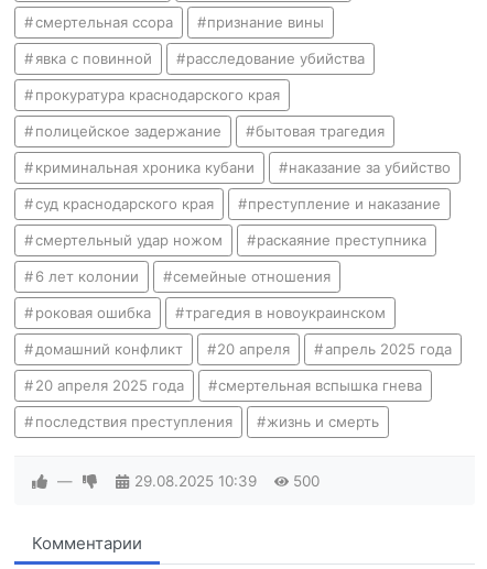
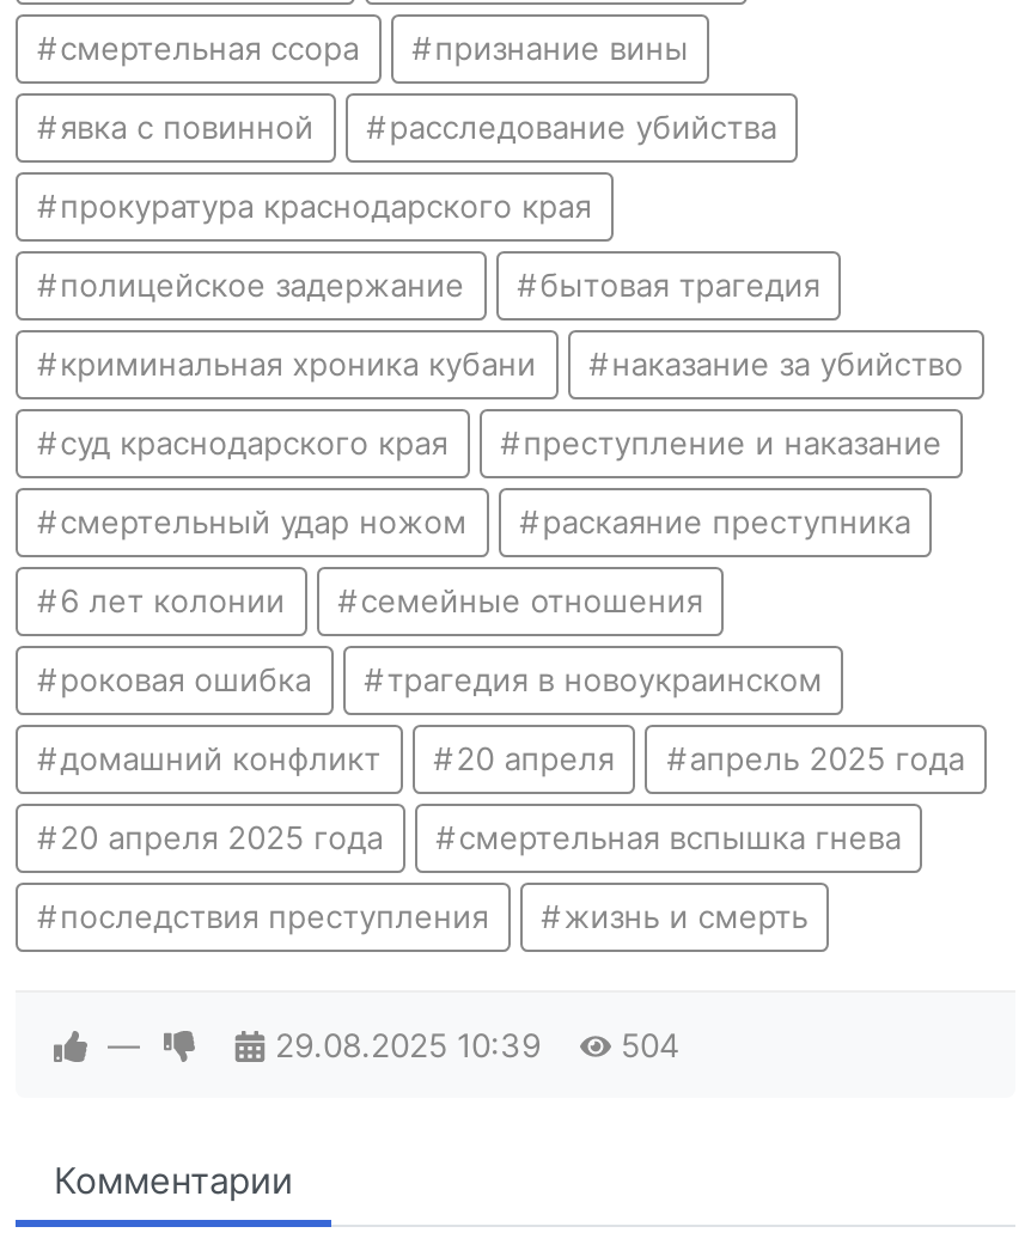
[134,472,320,490] 29.08.2025 10:39 500 -> [275,1027,681,1065] 29.08.2025 10:39 504

